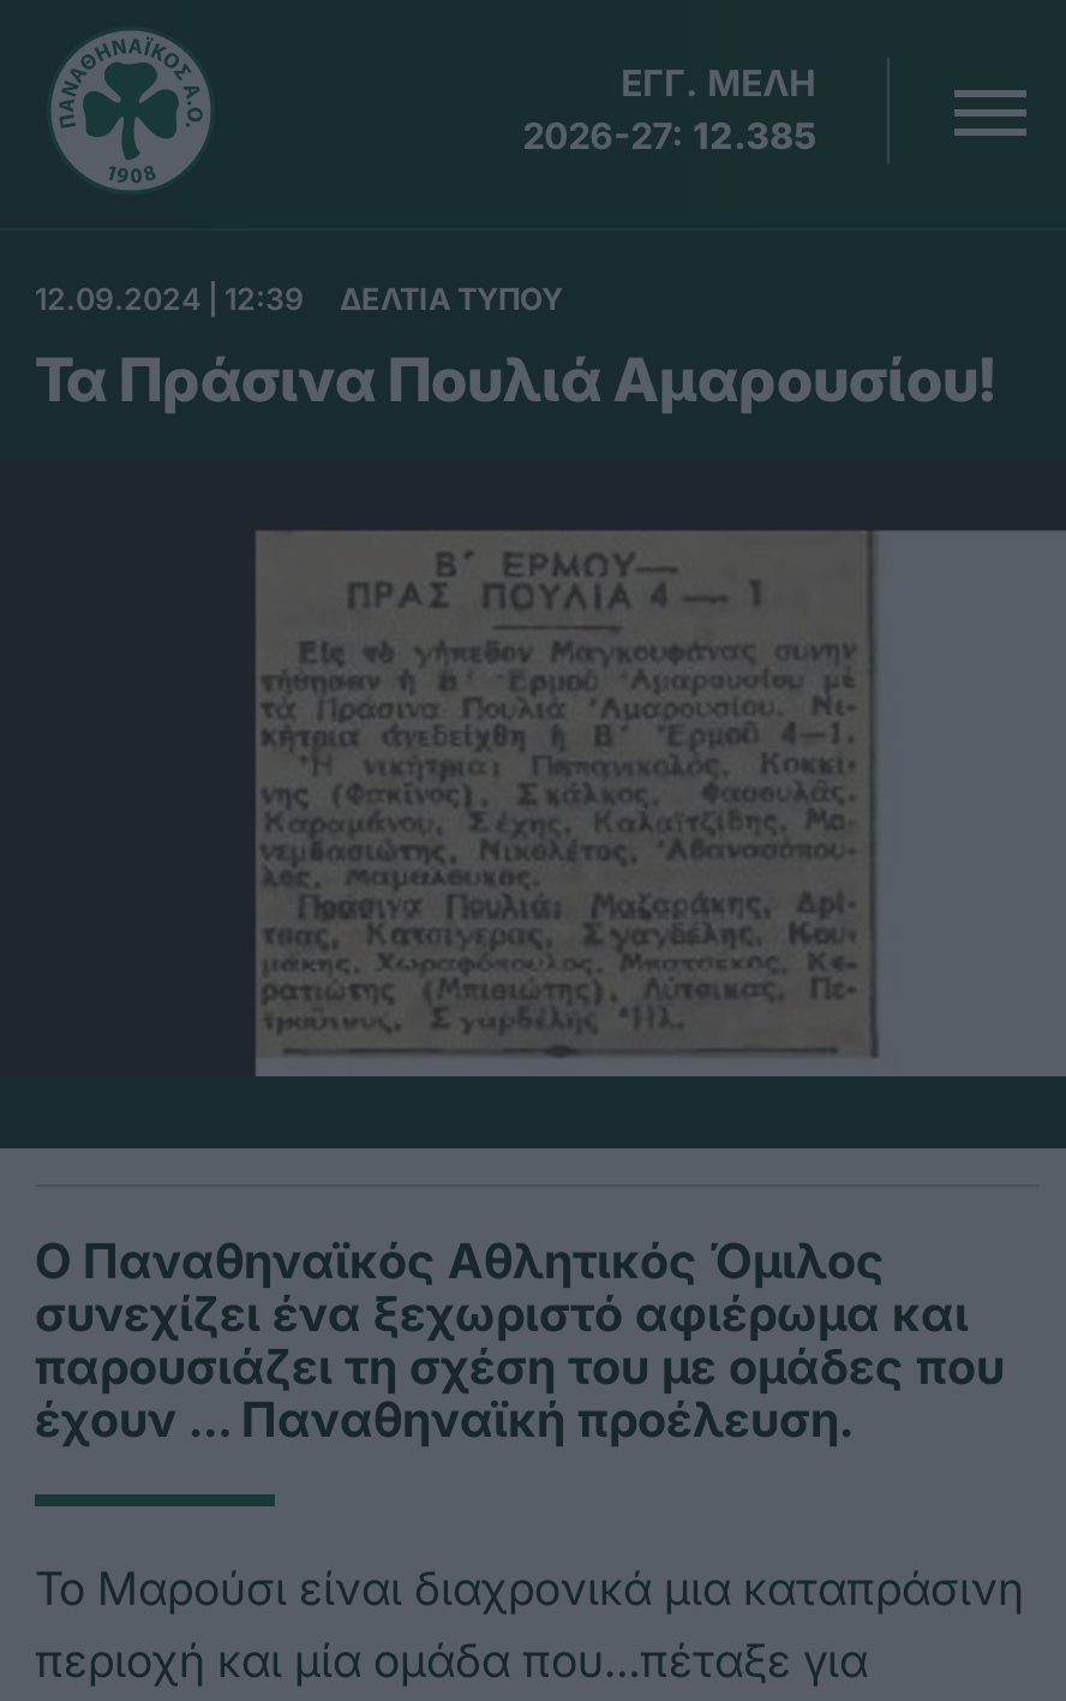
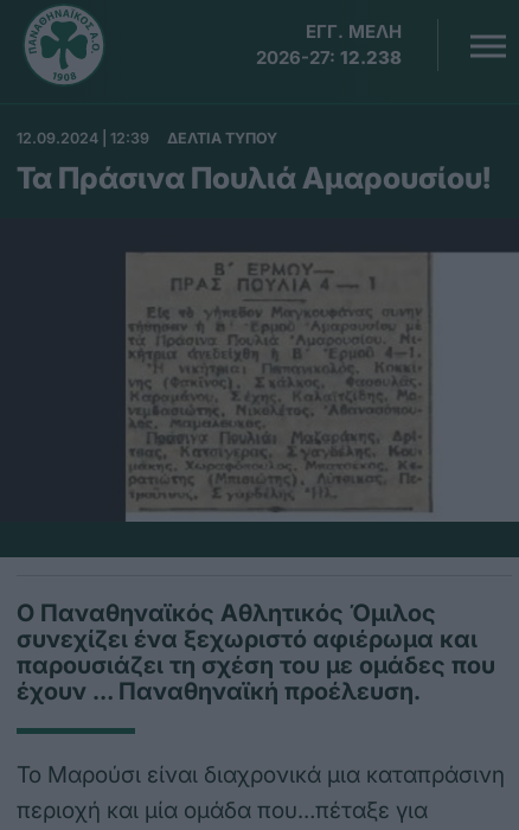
[522,113,815,159] 2026-27: 12.385 -> [256,46,402,69] 2026-27: 12.238

